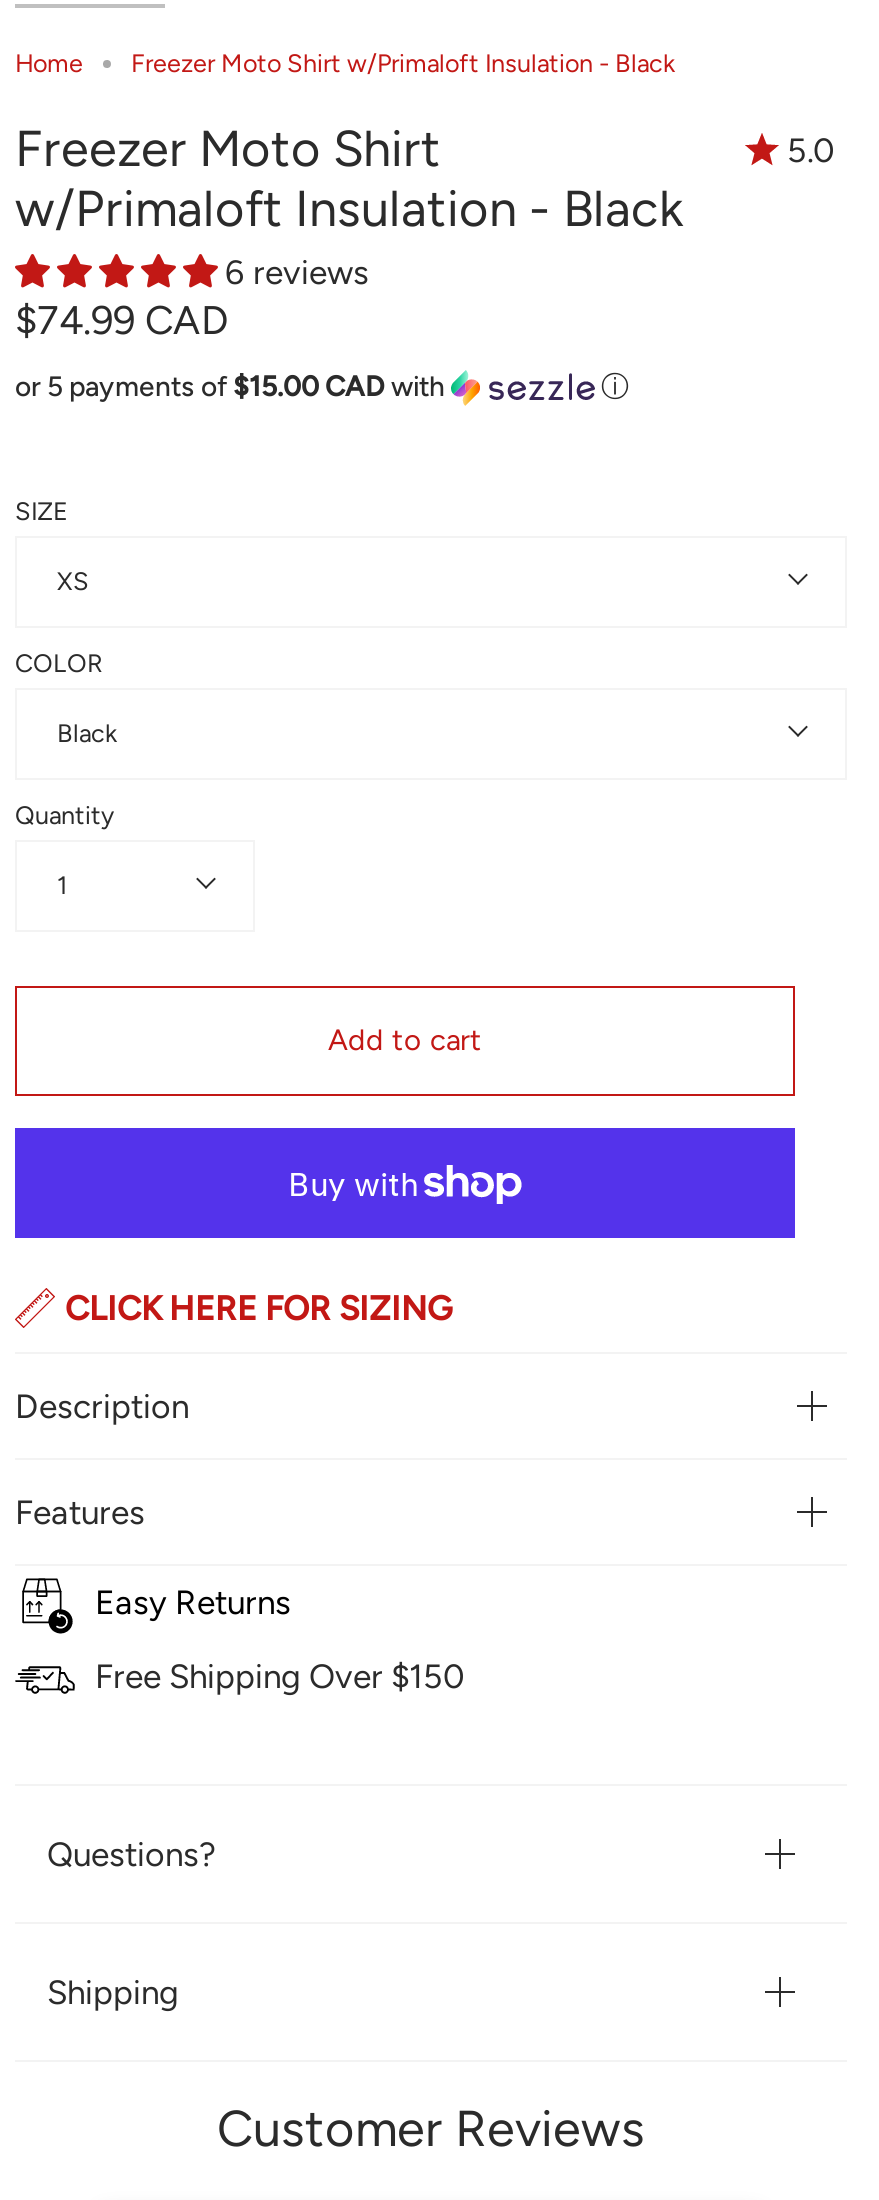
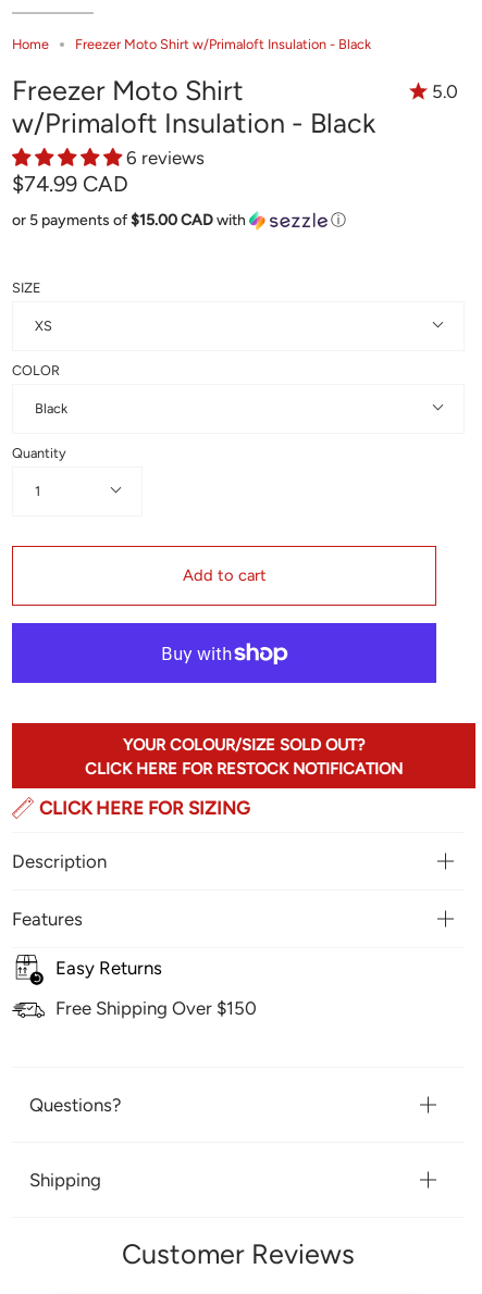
none -> [11,711,477,789] [image] | YOUR COLOUR/SIZE SOLD OUT? | CLICK HERE FOR RESTOCK NOTIFICATION

